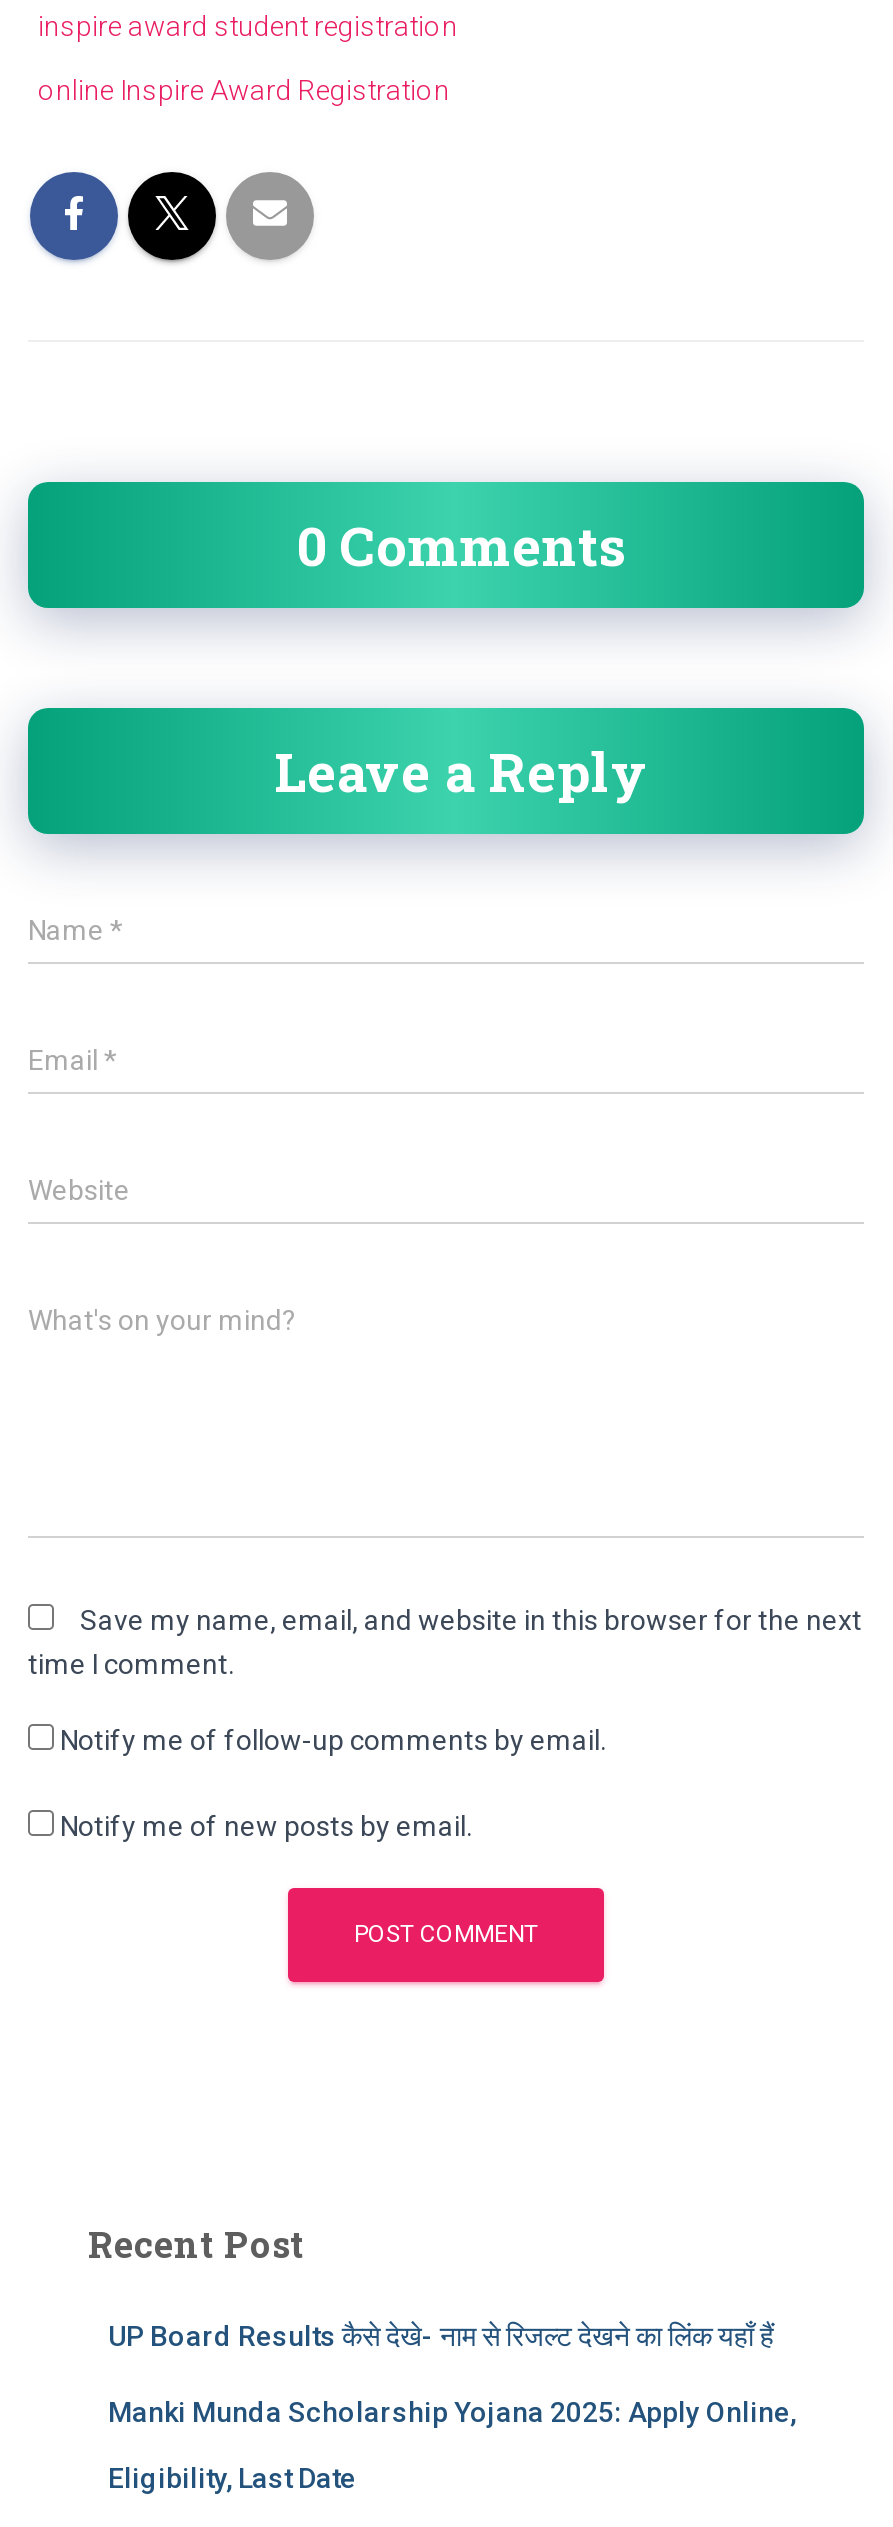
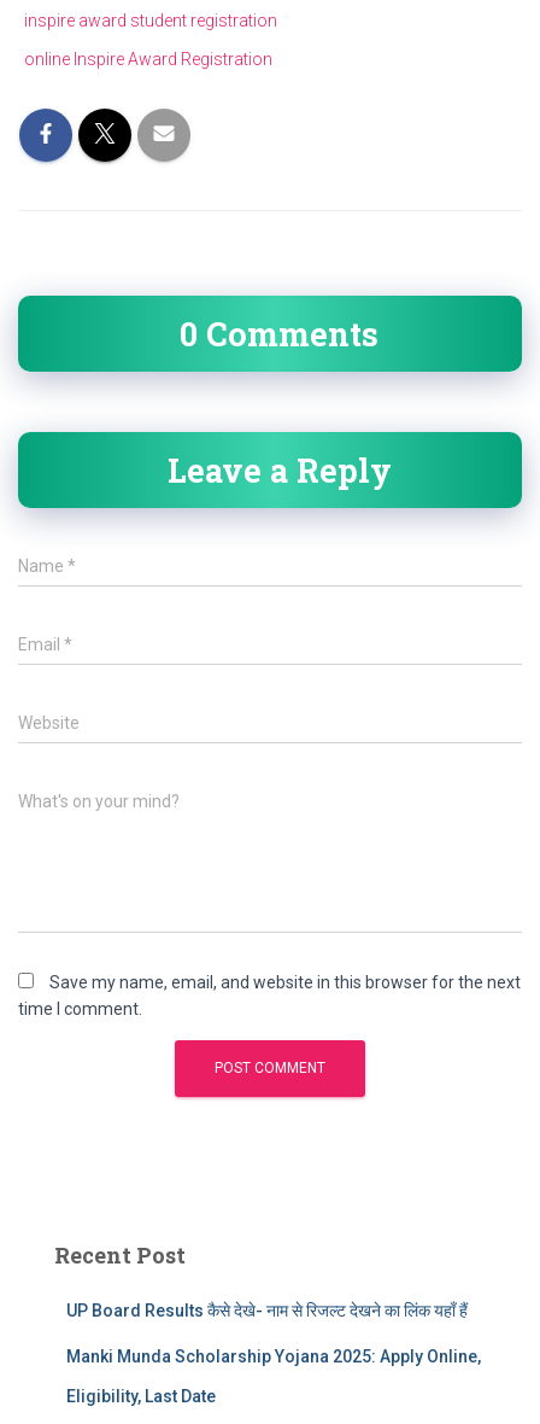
[60,1725,606,1843] Notify me of follow-up comments by email. | Notify me of new posts by email. -> none

